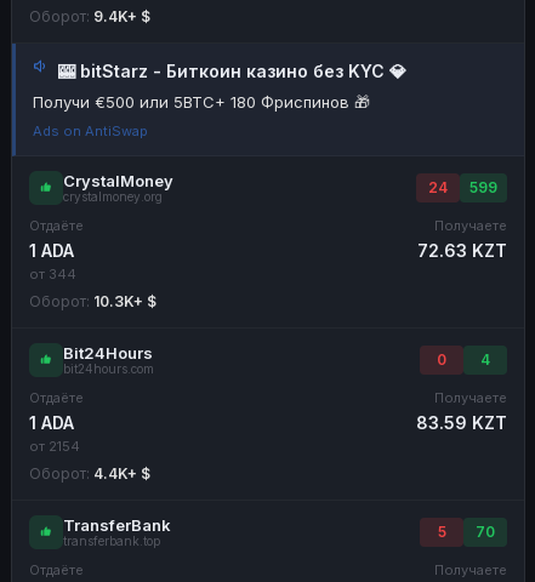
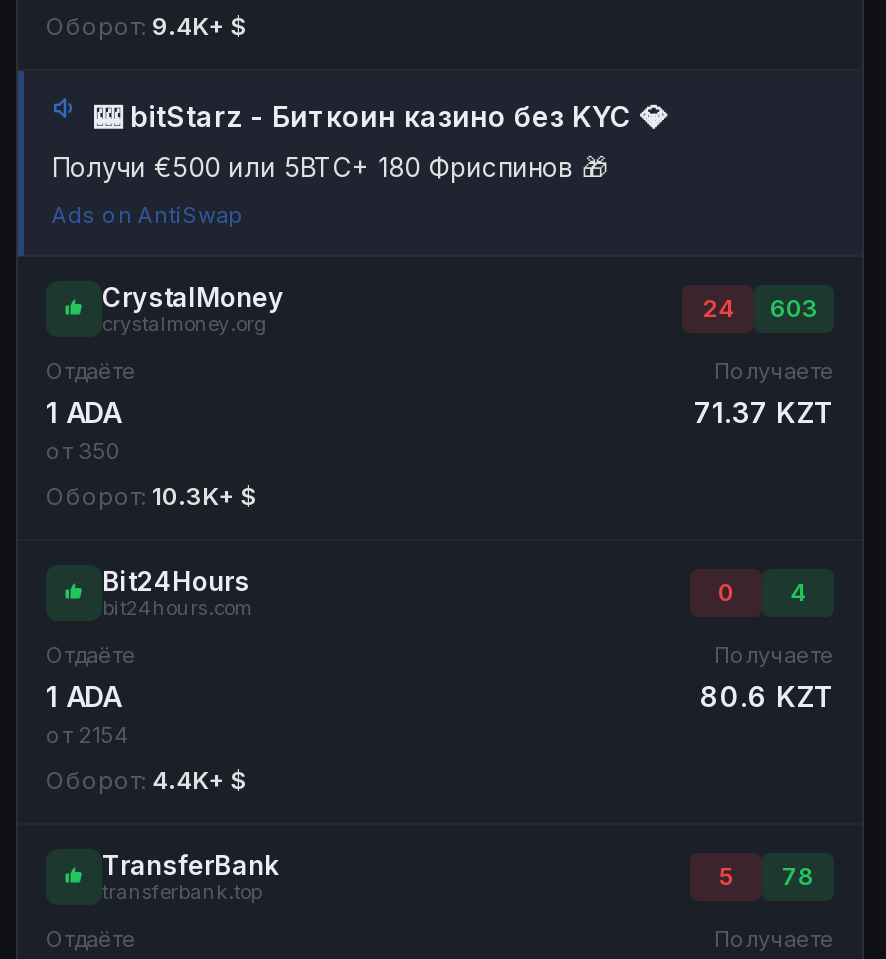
[428,178,497,196] 24 599 -> [702,292,818,322] 24 603
[417,239,507,260] 72.63 KZT -> [694,394,834,428] 71.37 KZT
[29,265,76,282] от 344 -> [46,436,122,464] от 350
[416,412,507,432] 83.59 KZT -> [700,678,834,712] 80.6 KZT
[437,522,495,540] 5 70 -> [719,860,814,890] 5 78

